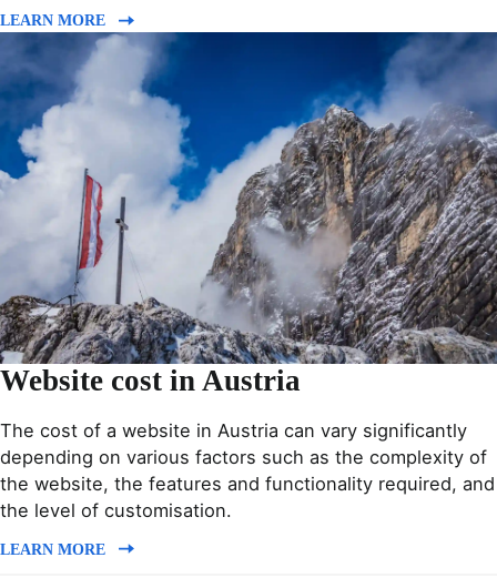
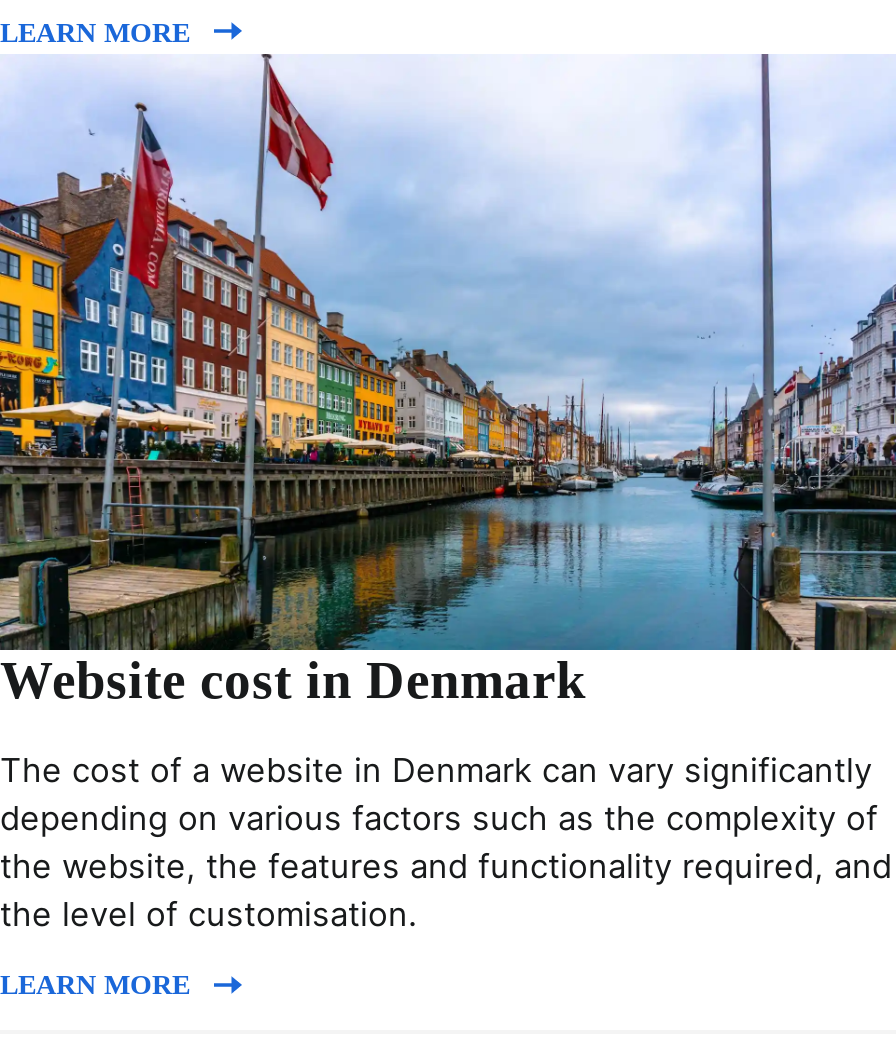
[0,31,494,397] [image] | Website cost in Austria -> [0,53,890,711] [image] | Website cost in Denmark
[0,419,467,441] The cost of a website in Austria can vary significantly -> [0,750,872,790] The cost of a website in Denmark can vary significantly

